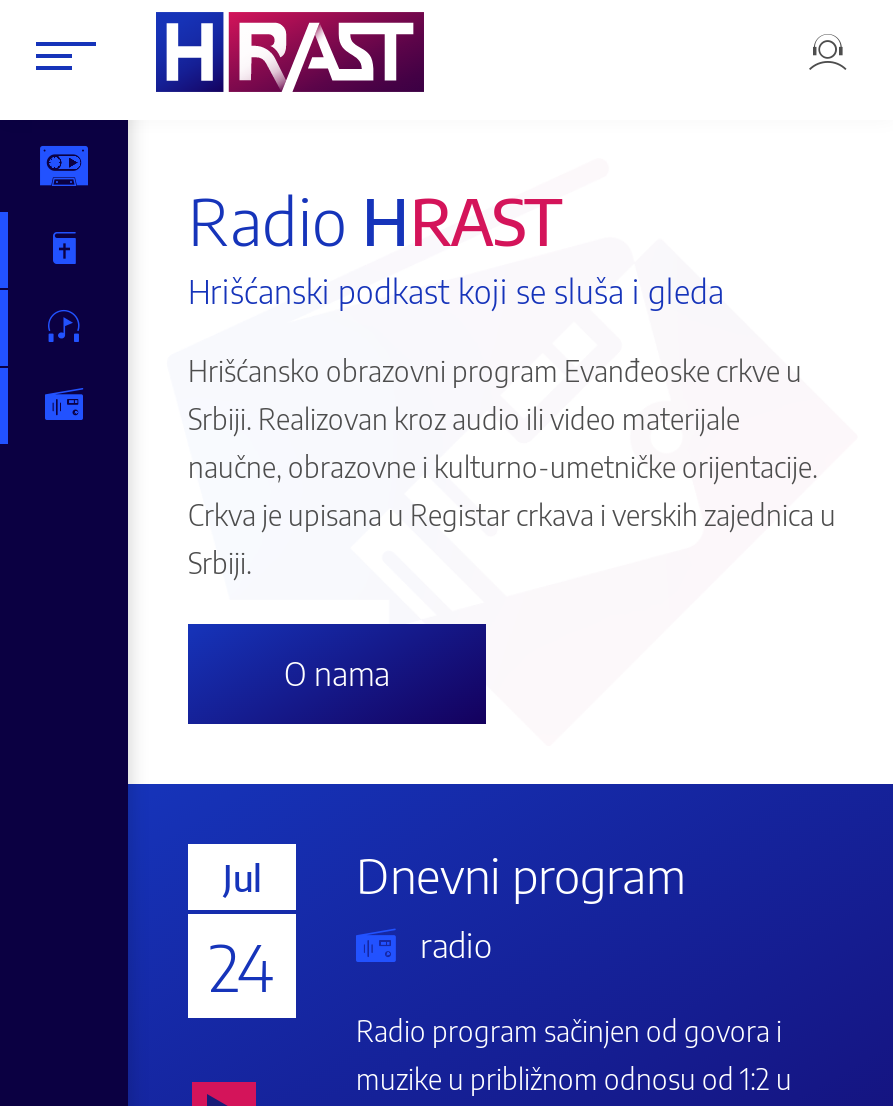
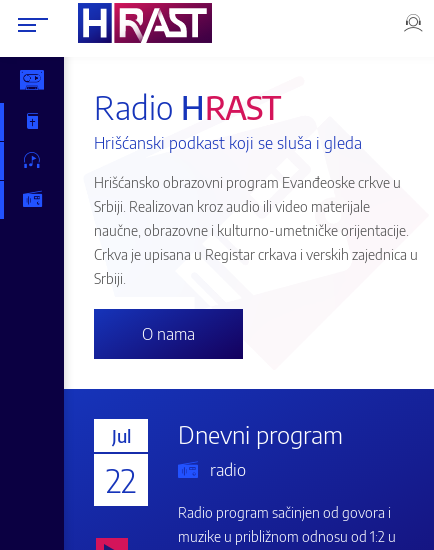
[209,926,275,1006] 24 -> [106,460,136,500] 22

